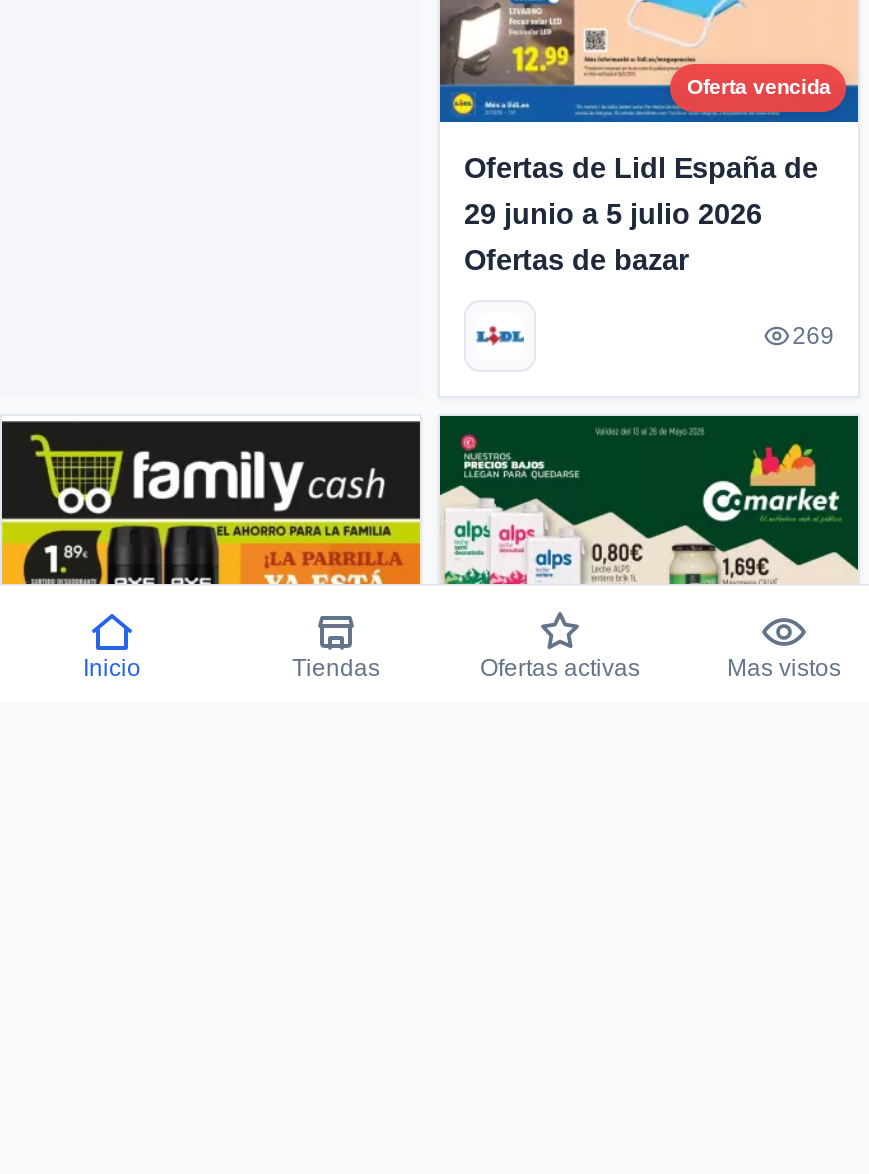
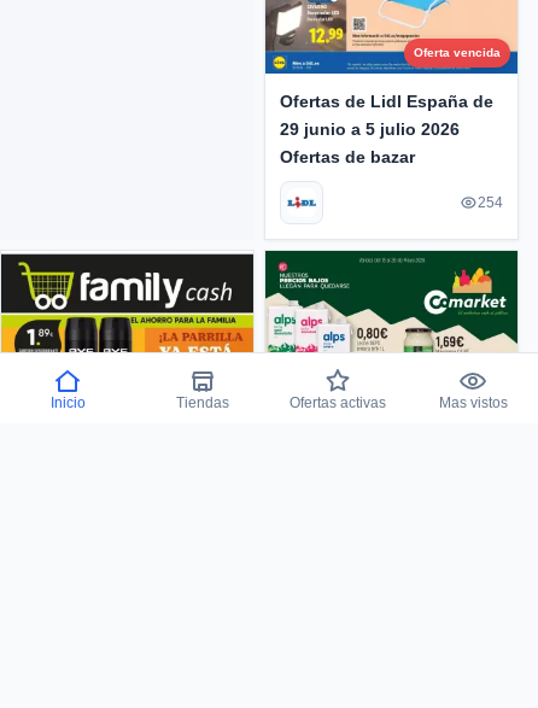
[792,322,834,350] 269 -> [478,194,503,211] 254

